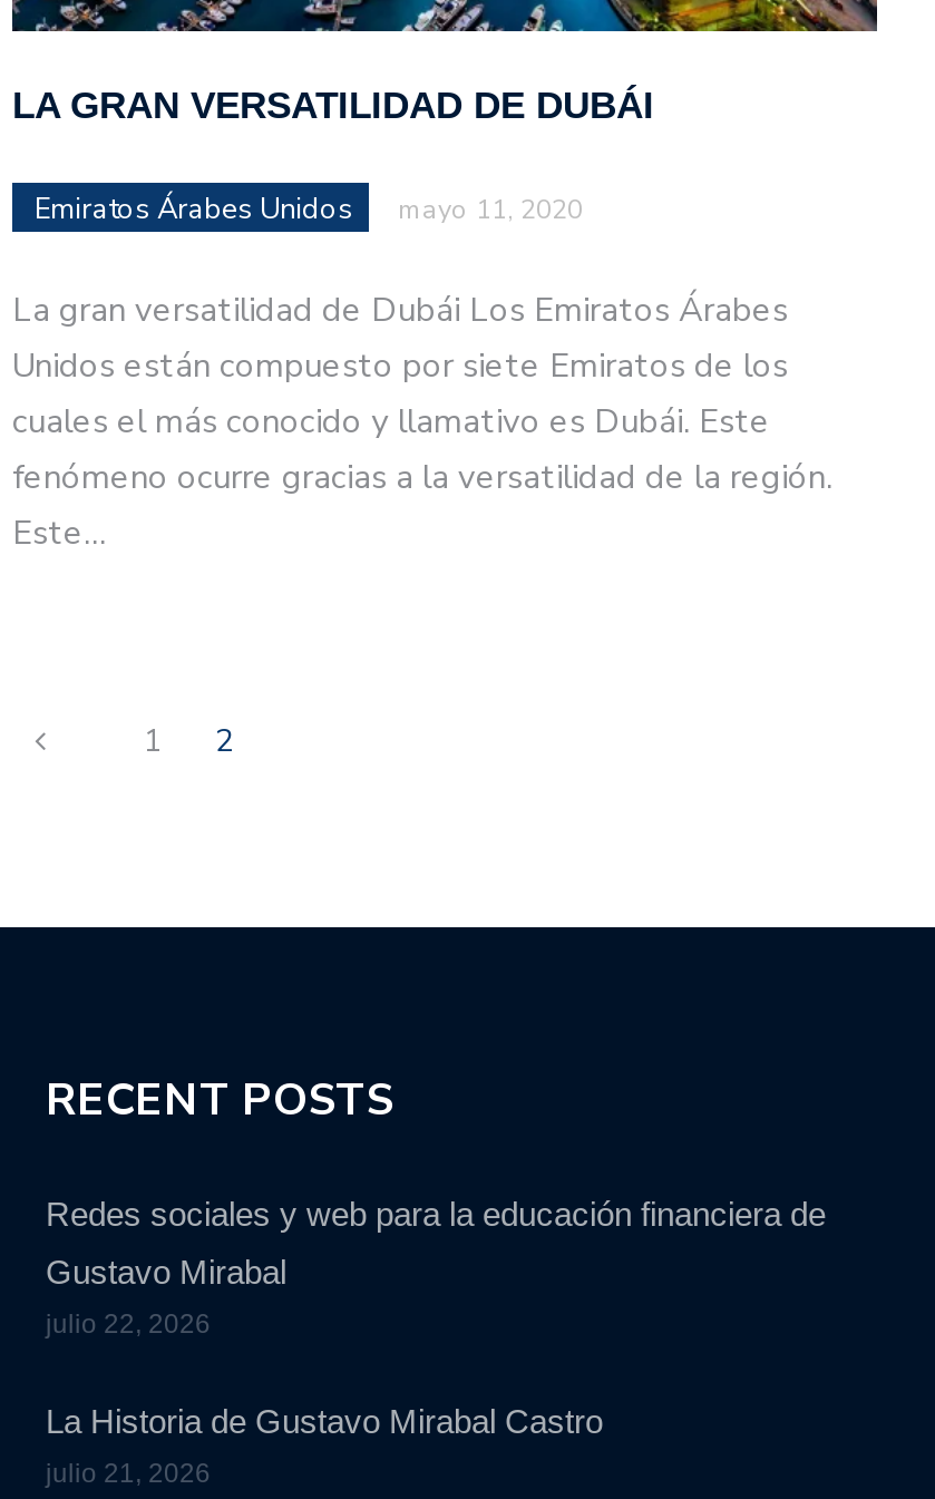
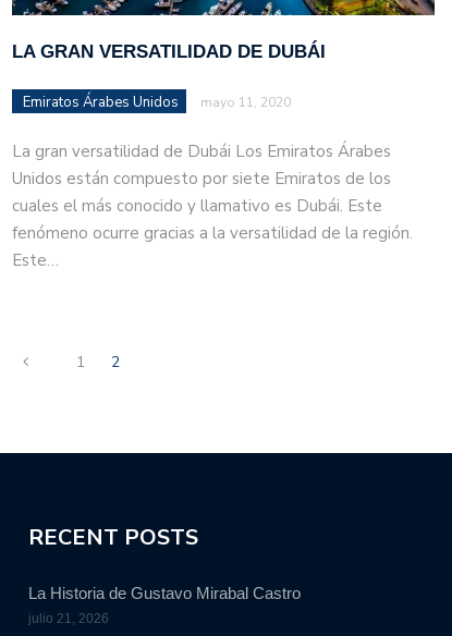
[46,1194,826,1339] Redes sociales y web para la educación financiera de | Gustavo Mirabal | julio 22, 2026 -> none

